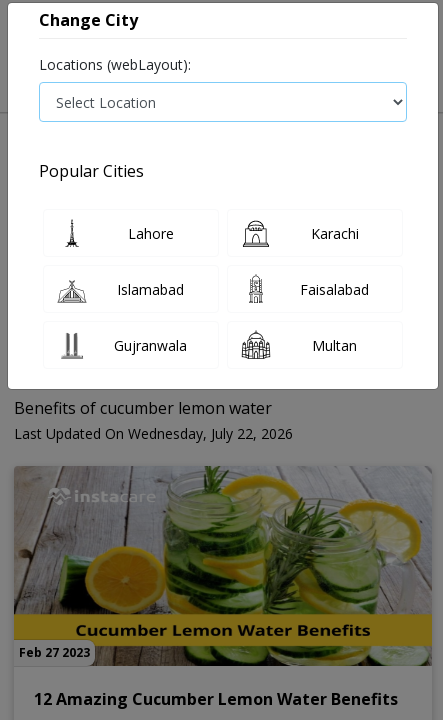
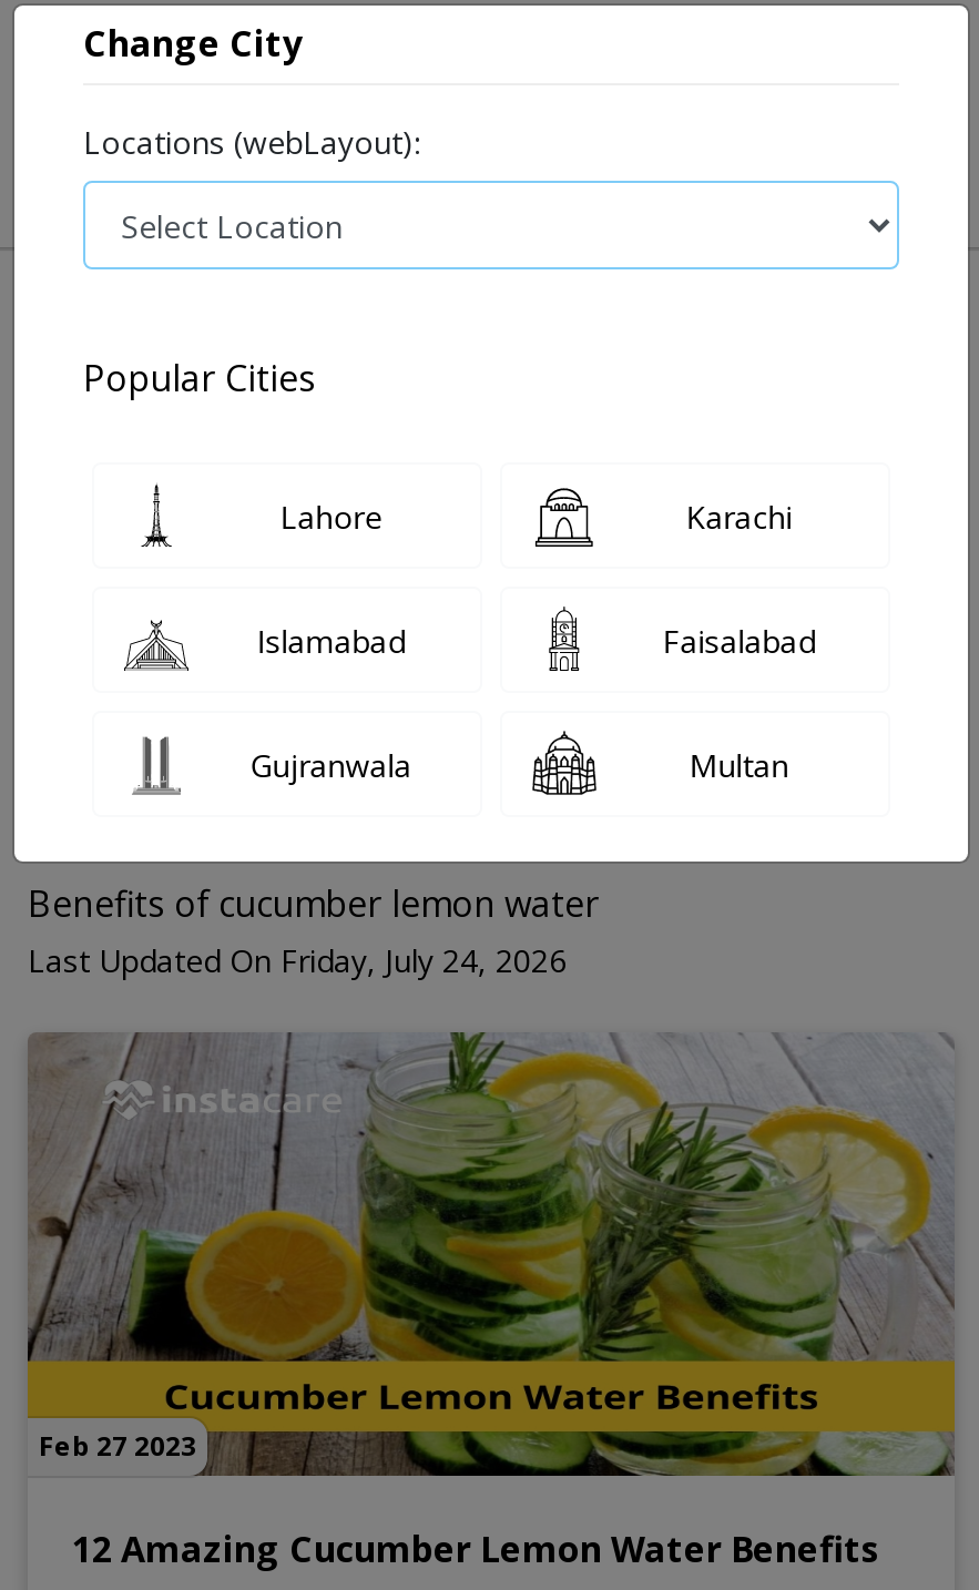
[14,424,293,443] Last Updated On Wednesday, July 22, 2026 -> [28,940,567,982] Last Updated On Friday, July 24, 2026

